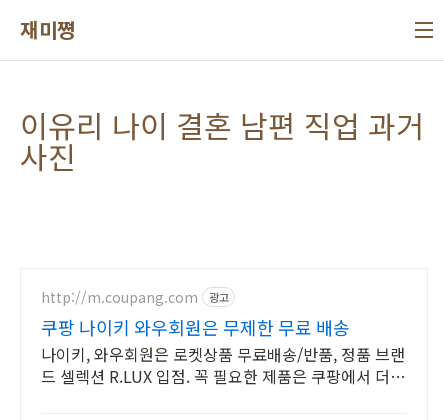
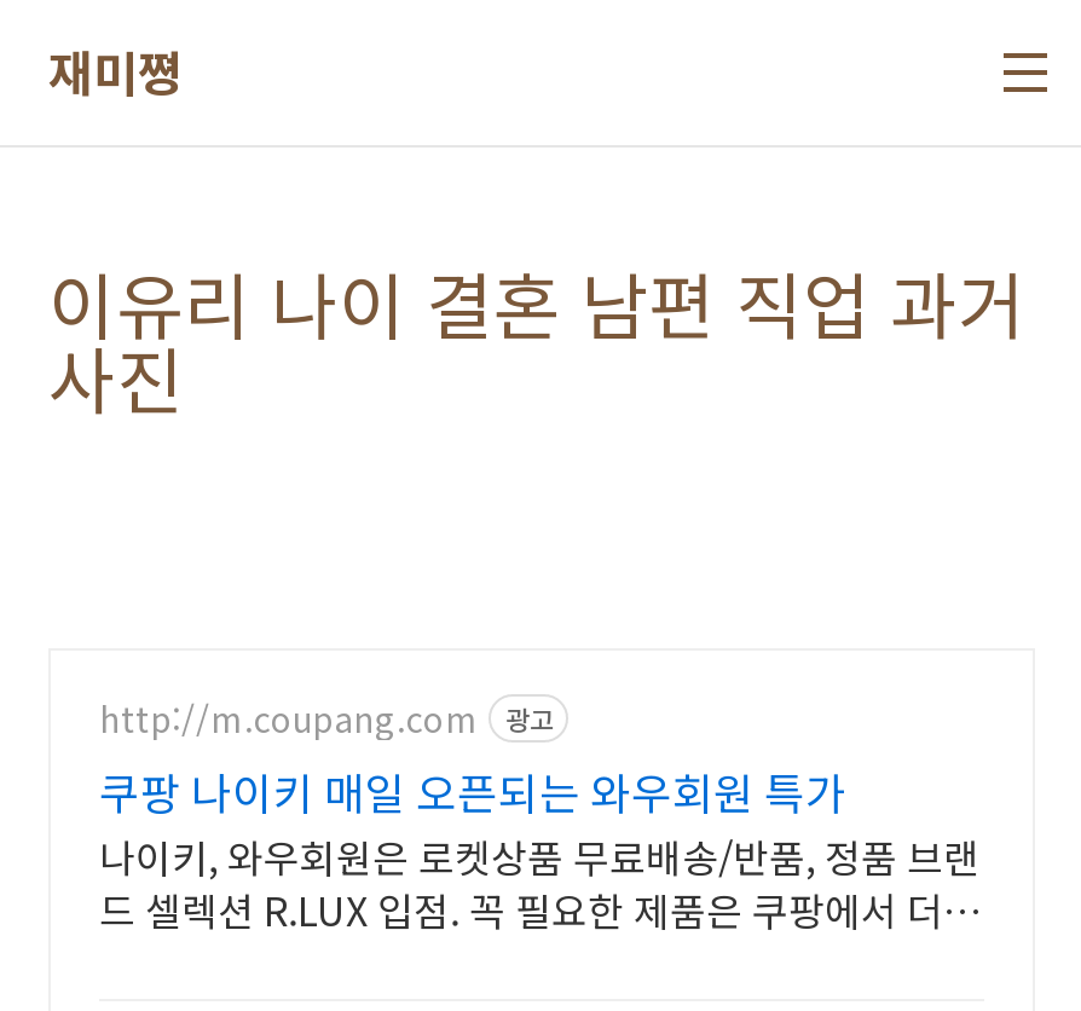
[41,314,350,340] 쿠팡 나이키 와우회원은 무제한 무료 배송 -> [99,759,846,822] 쿠팡 나이키 매일 오픈되는 와우회원 특가

